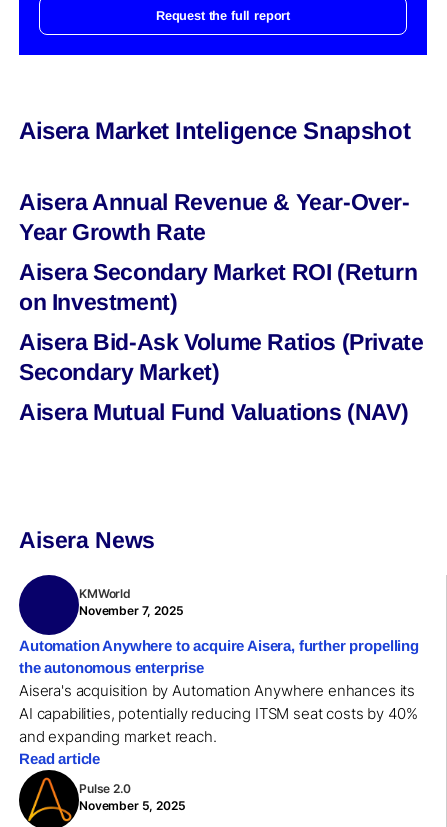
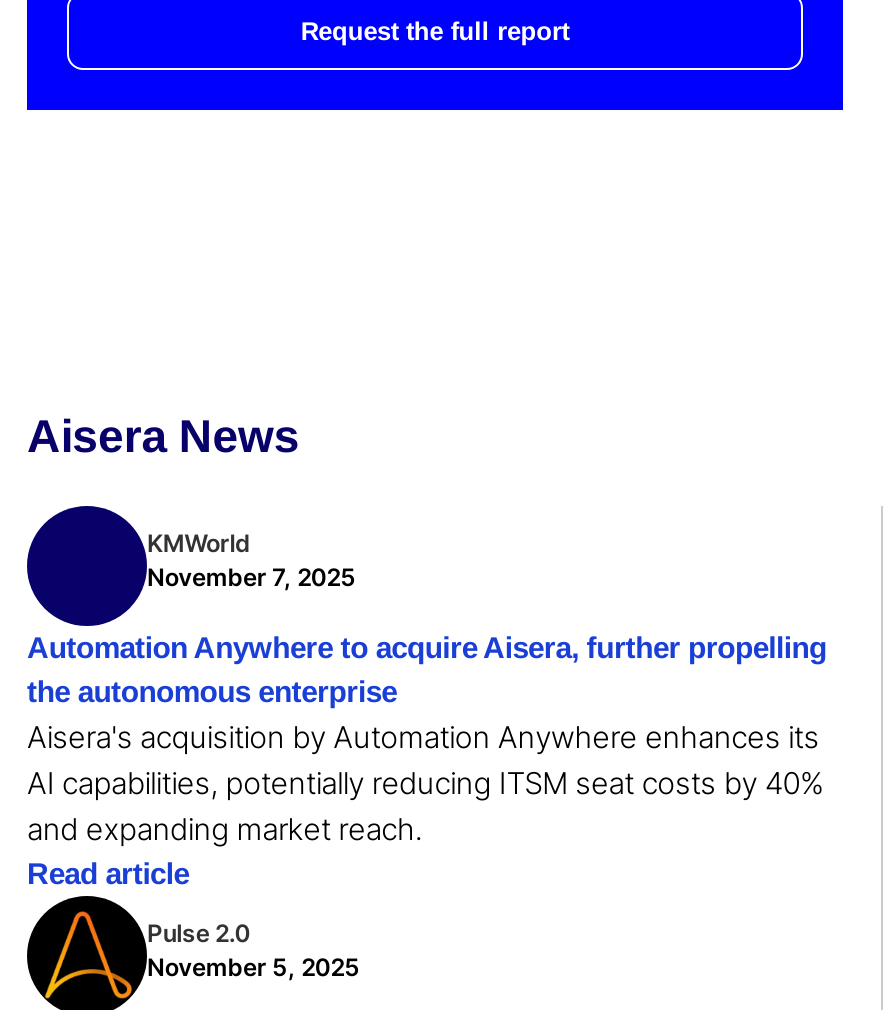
[19,117,423,425] Aisera Market Inteligence Snapshot | Aisera Annual Revenue & Year-Over- | Year Growth Rate | Aisera Secondary Market ROI (Return | on Investment) | Aisera Bid-Ask Volume Ratios (Private | Secondary Market) | Aisera Mutual Fund Valuations (NAV) -> none

